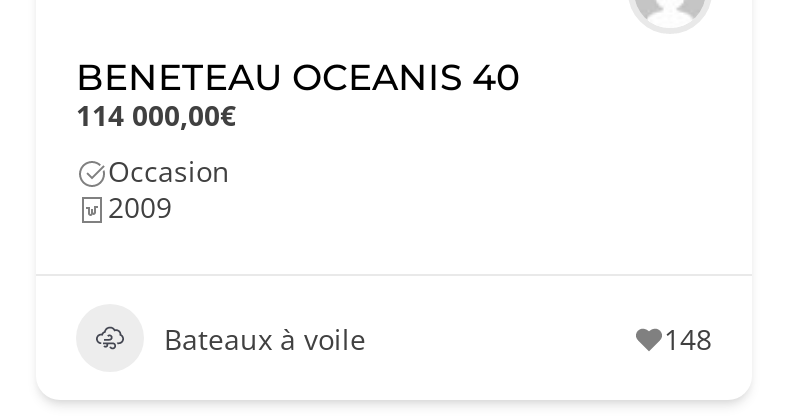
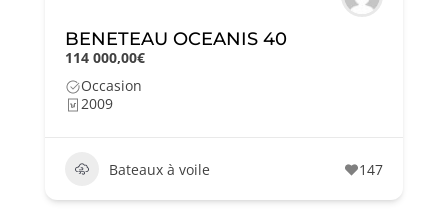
[664,319,712,357] 148 -> [359,159,383,178] 147

